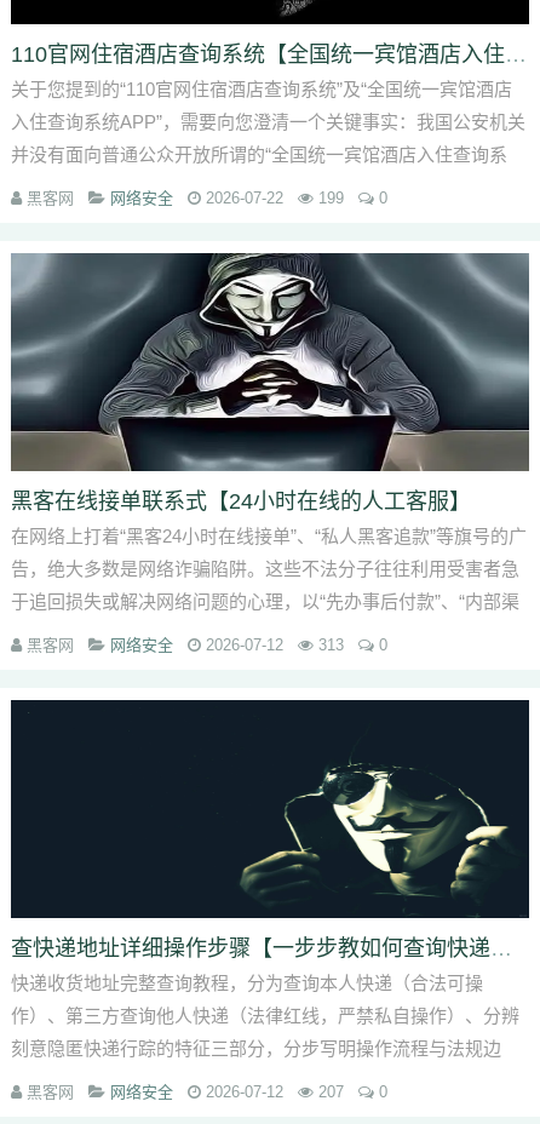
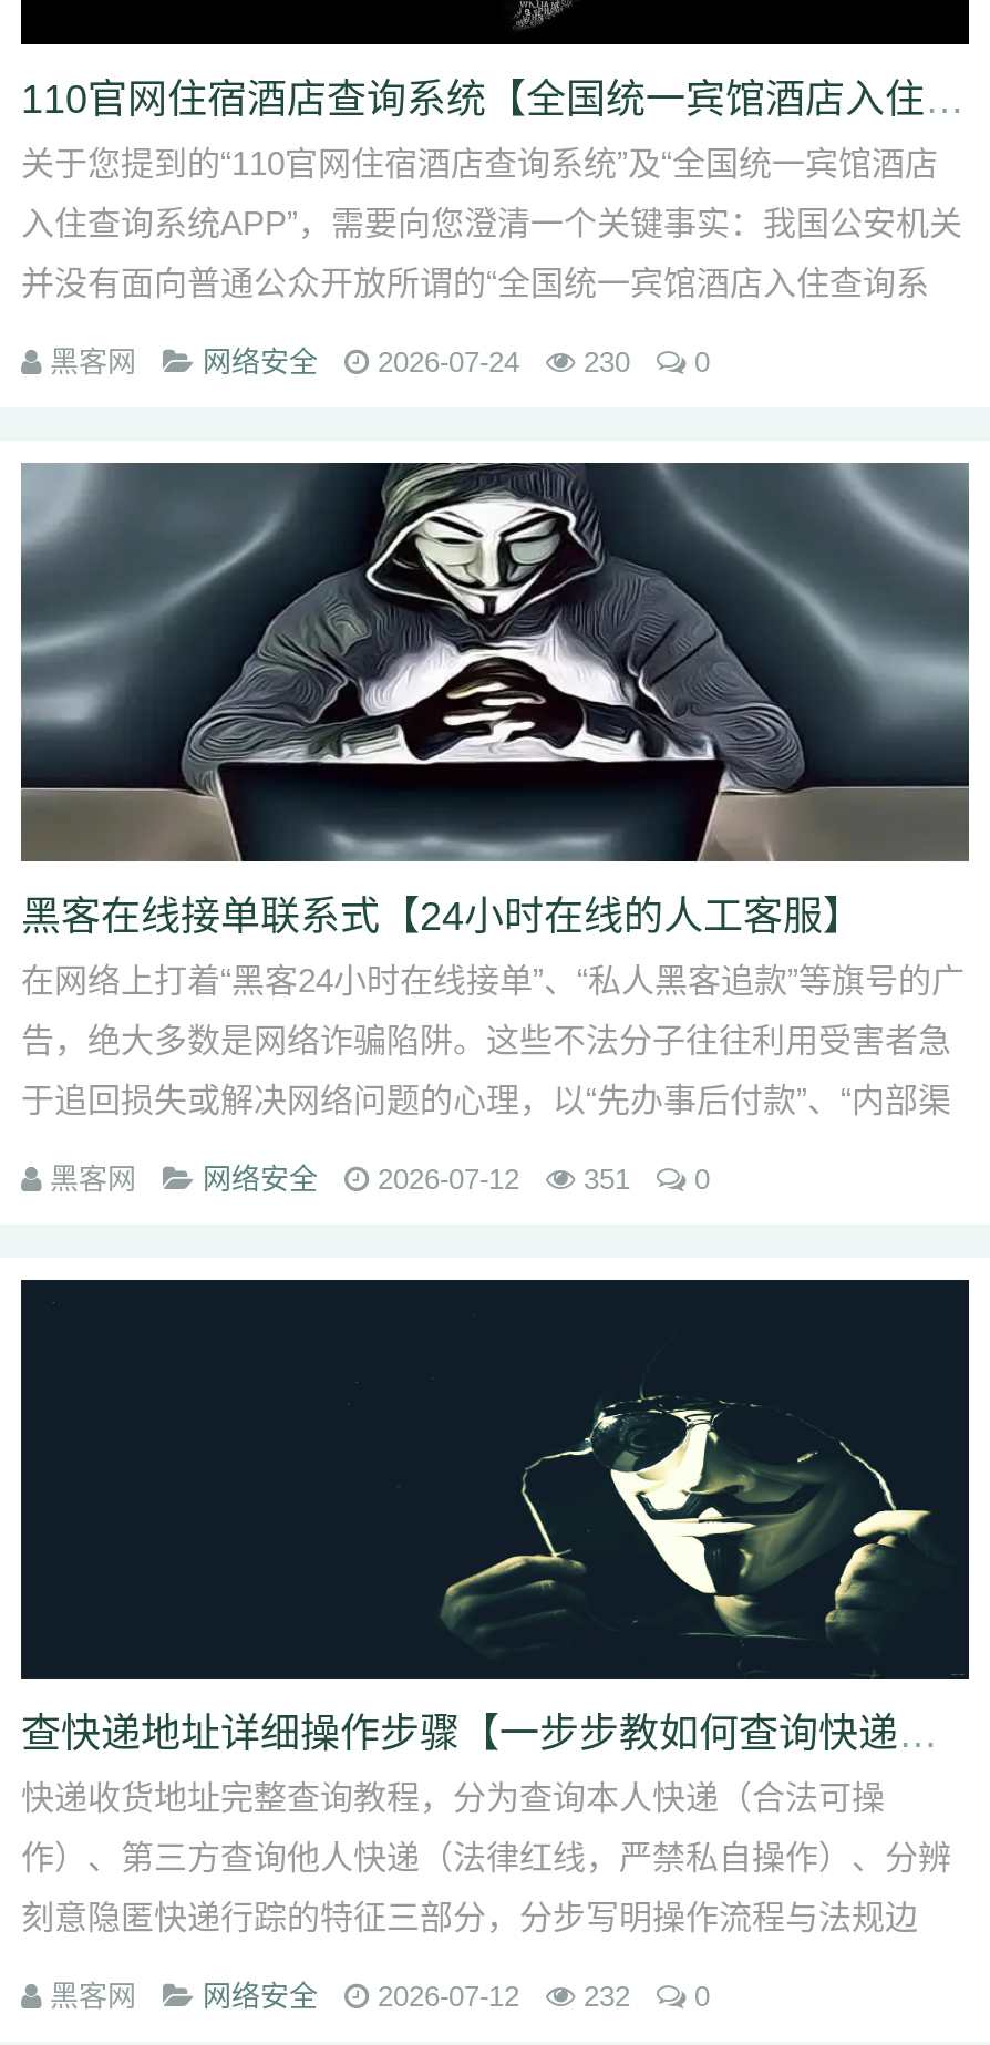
[206,189,283,207] 2026-07-22 -> [378,346,519,379] 2026-07-24
[318,189,344,207] 199 -> [584,346,630,379] 230
[318,636,344,654] 313 -> [584,1163,630,1196] 351
[318,1083,344,1101] 207 -> [584,1980,630,2013] 232

